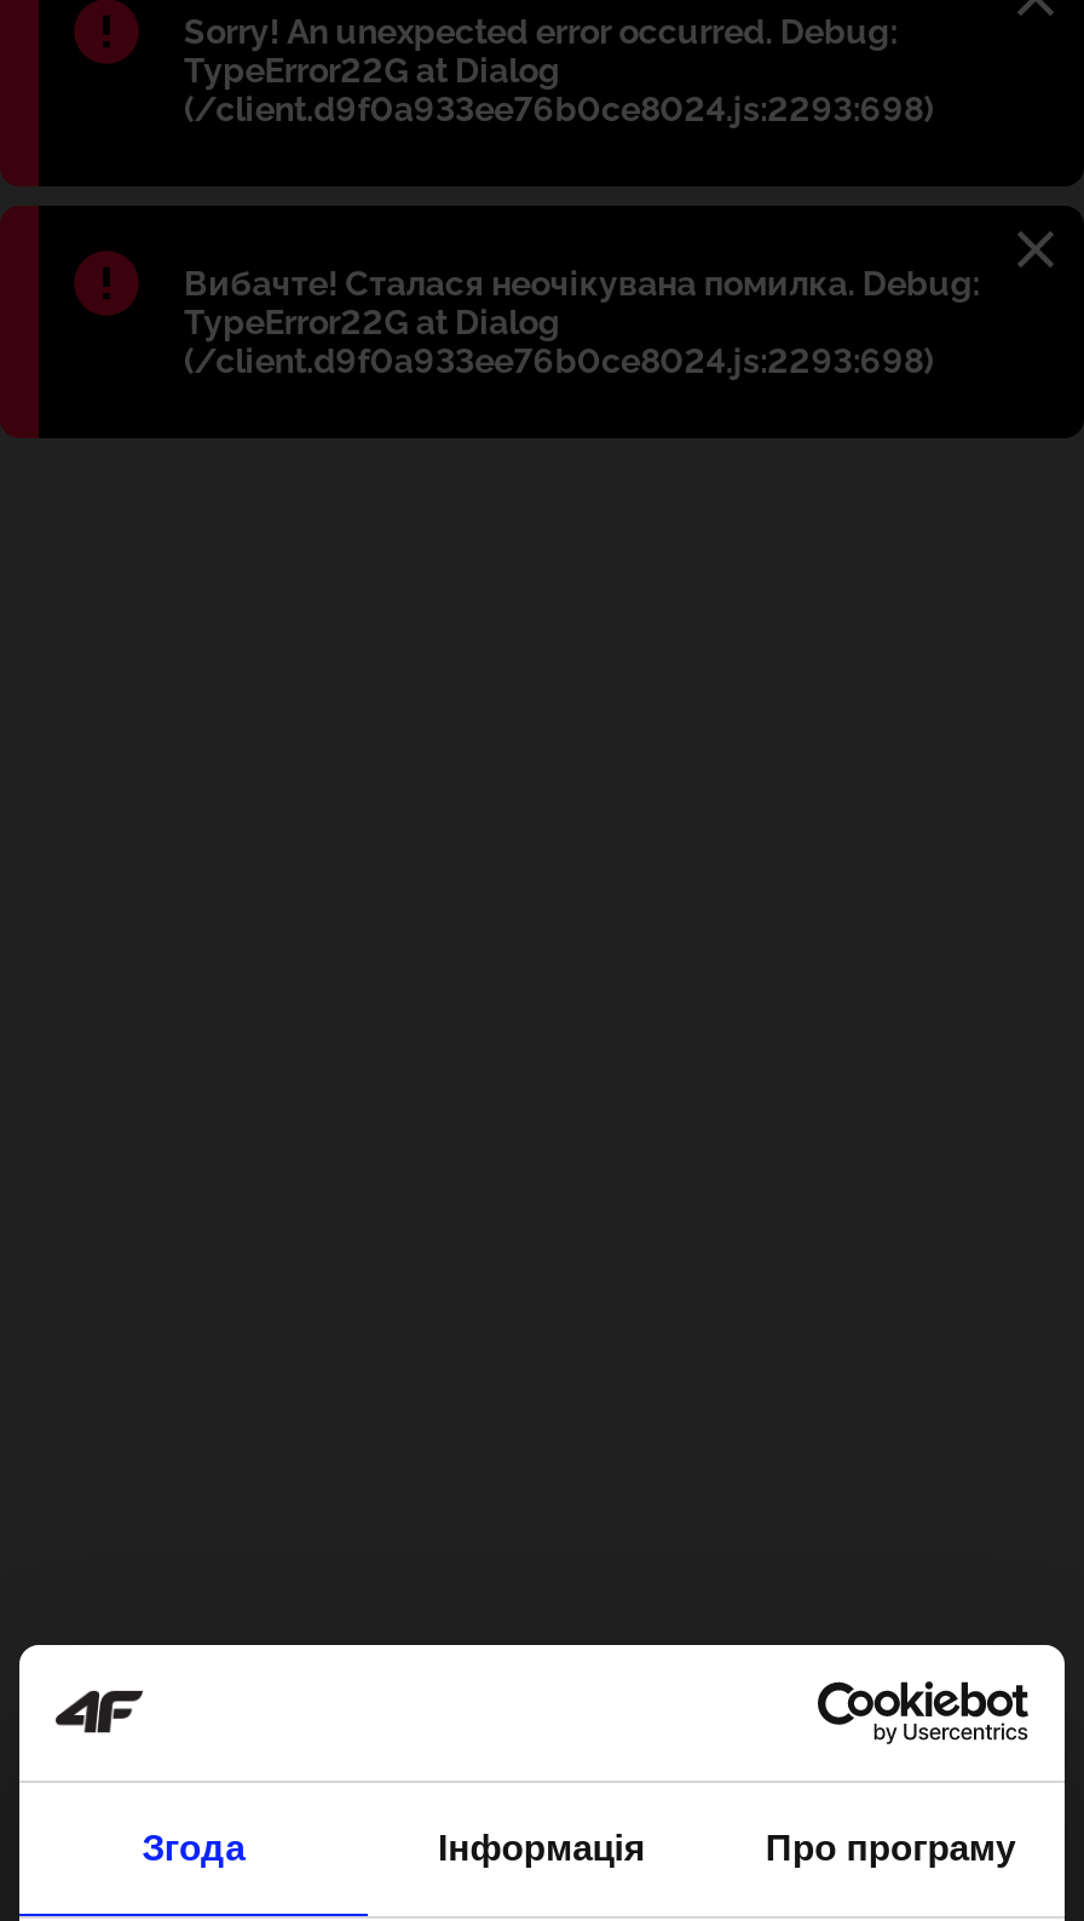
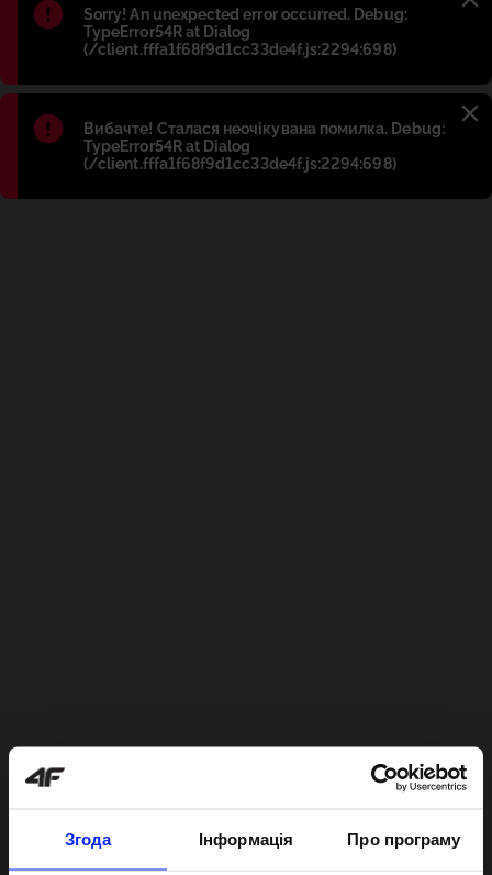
[184,51,933,128] TypeError22G at Dialog | (/client.d9f0a933ee76b0ce8024.js:2293:698) -> [83,23,396,58] TypeError54R at Dialog | (/client.fffa1f68f9d1cc33de4f.js:2294:698)
[184,303,933,380] TypeError22G at Dialog | (/client.d9f0a933ee76b0ce8024.js:2293:698) -> [83,137,396,173] TypeError54R at Dialog | (/client.fffa1f68f9d1cc33de4f.js:2294:698)

